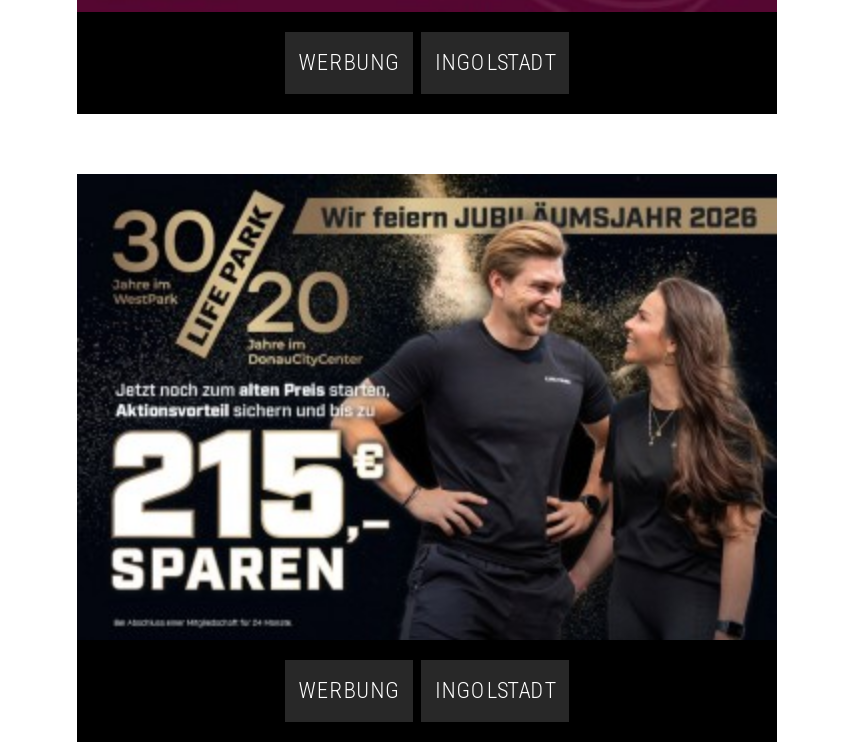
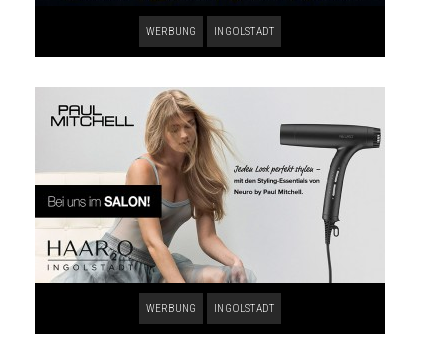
[75,172,779,640] [image] -> [35,87,385,284] [image]

